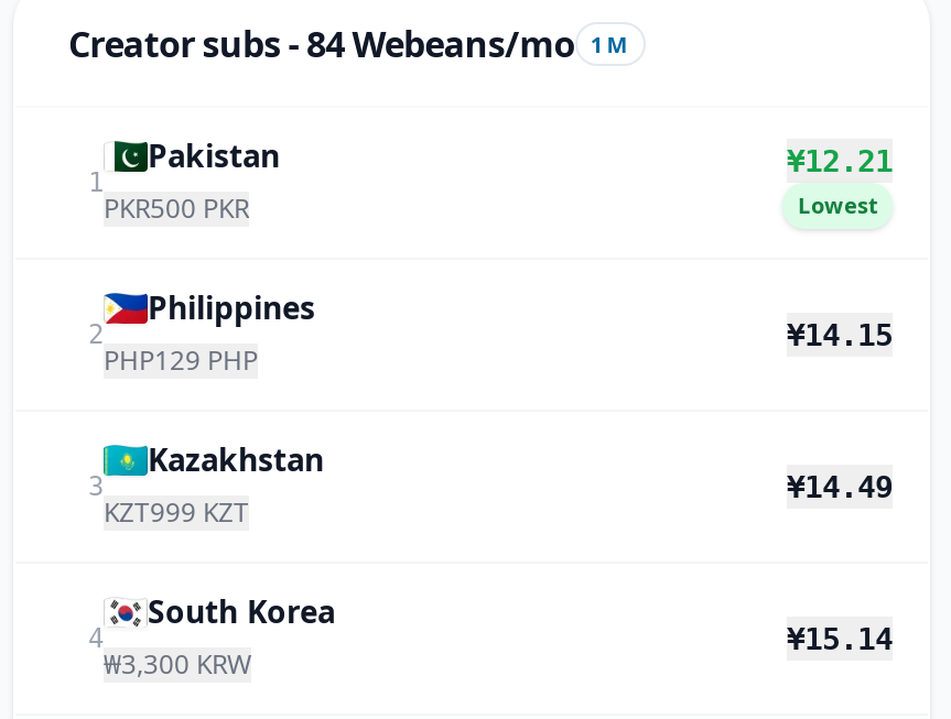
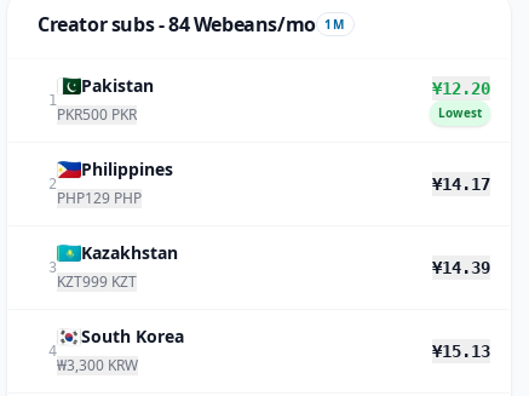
[787,142,893,177] ¥12.21 -> [432,78,490,97] ¥12.20
[787,317,893,352] ¥14.15 -> [432,174,490,194] ¥14.17
[787,469,893,504] ¥14.49 -> [432,258,490,277] ¥14.39
[787,621,893,656] ¥15.14 -> [432,342,490,361] ¥15.13

